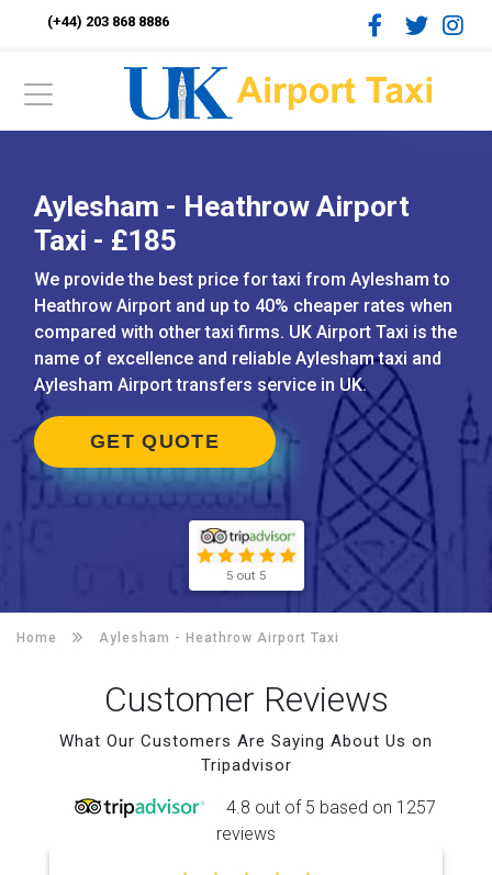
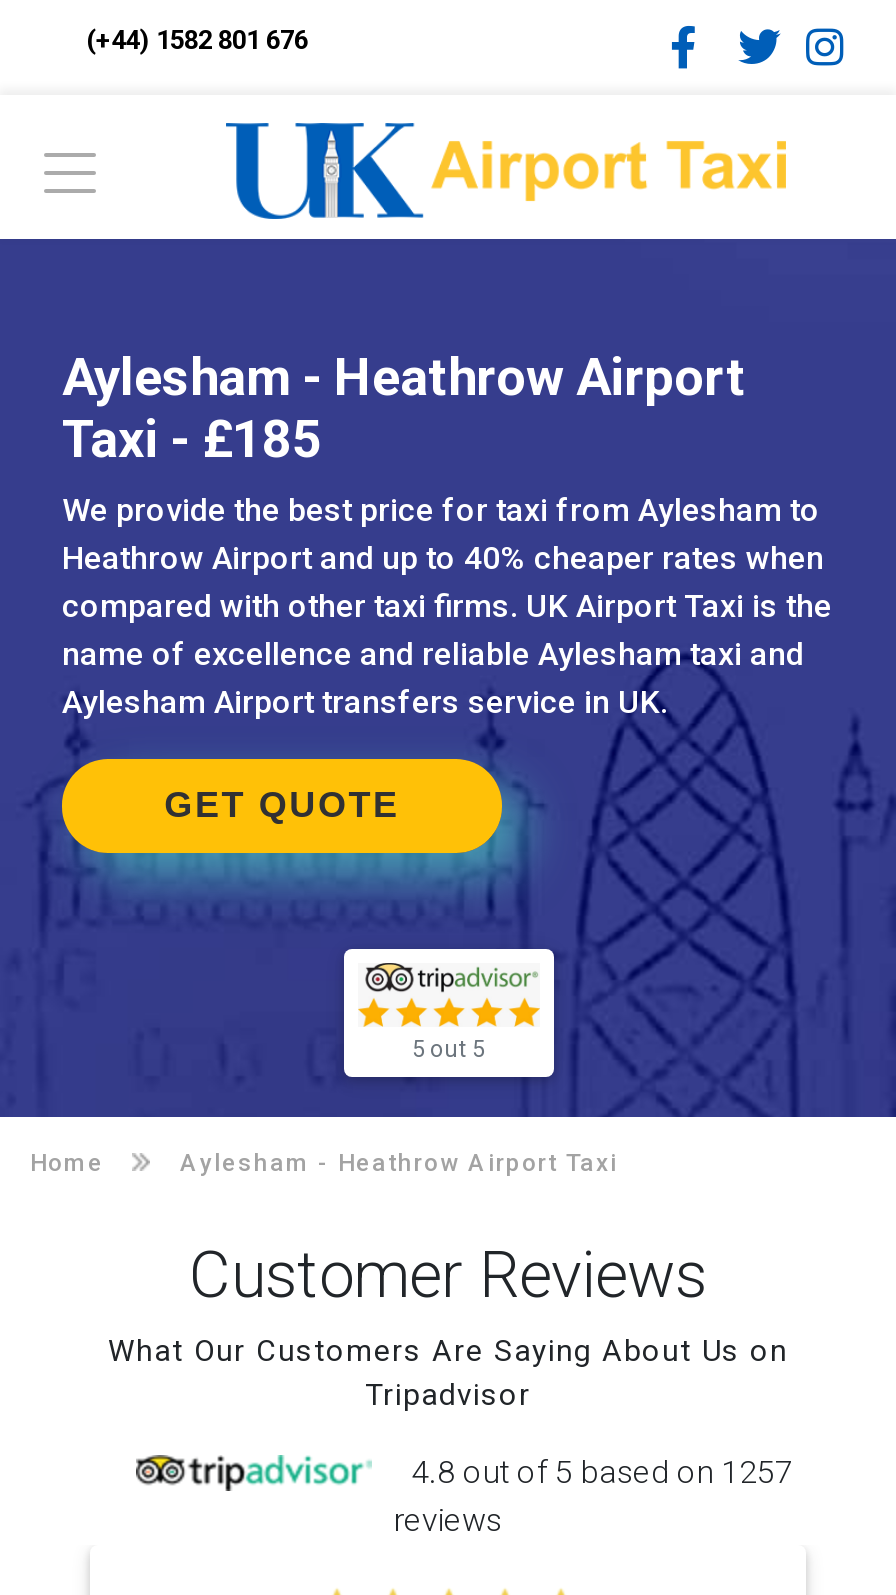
[47,13,169,30] (+44) 203 868 8886 -> [86,25,308,55] (+44) 1582 801 676

